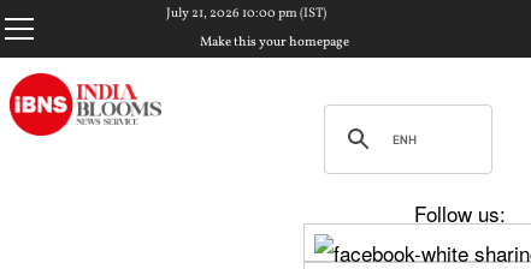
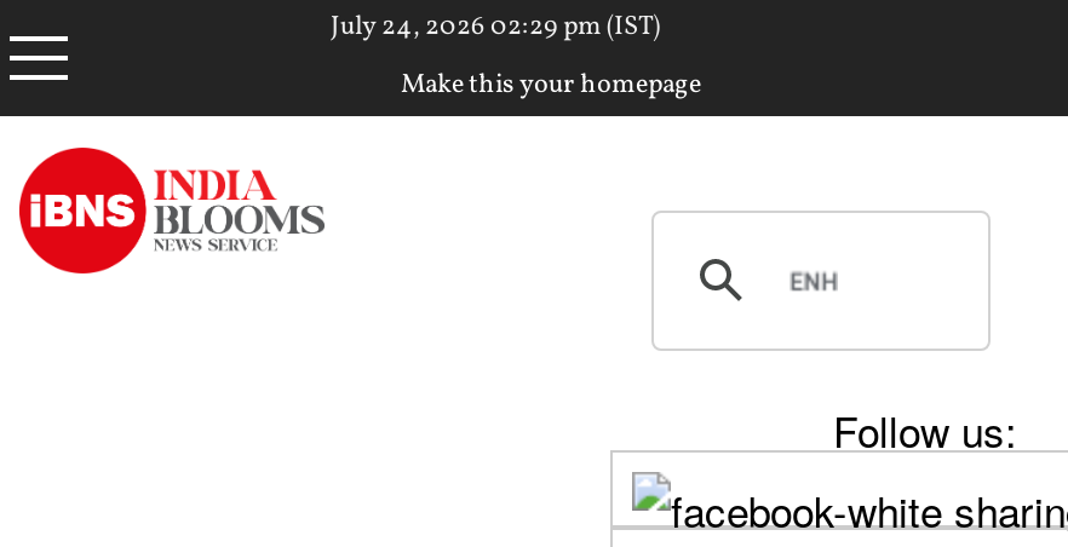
[166,5,326,23] July 21, 2026 10:00 pm (IST) -> [331,10,660,46] July 24, 2026 02:29 pm (IST)

